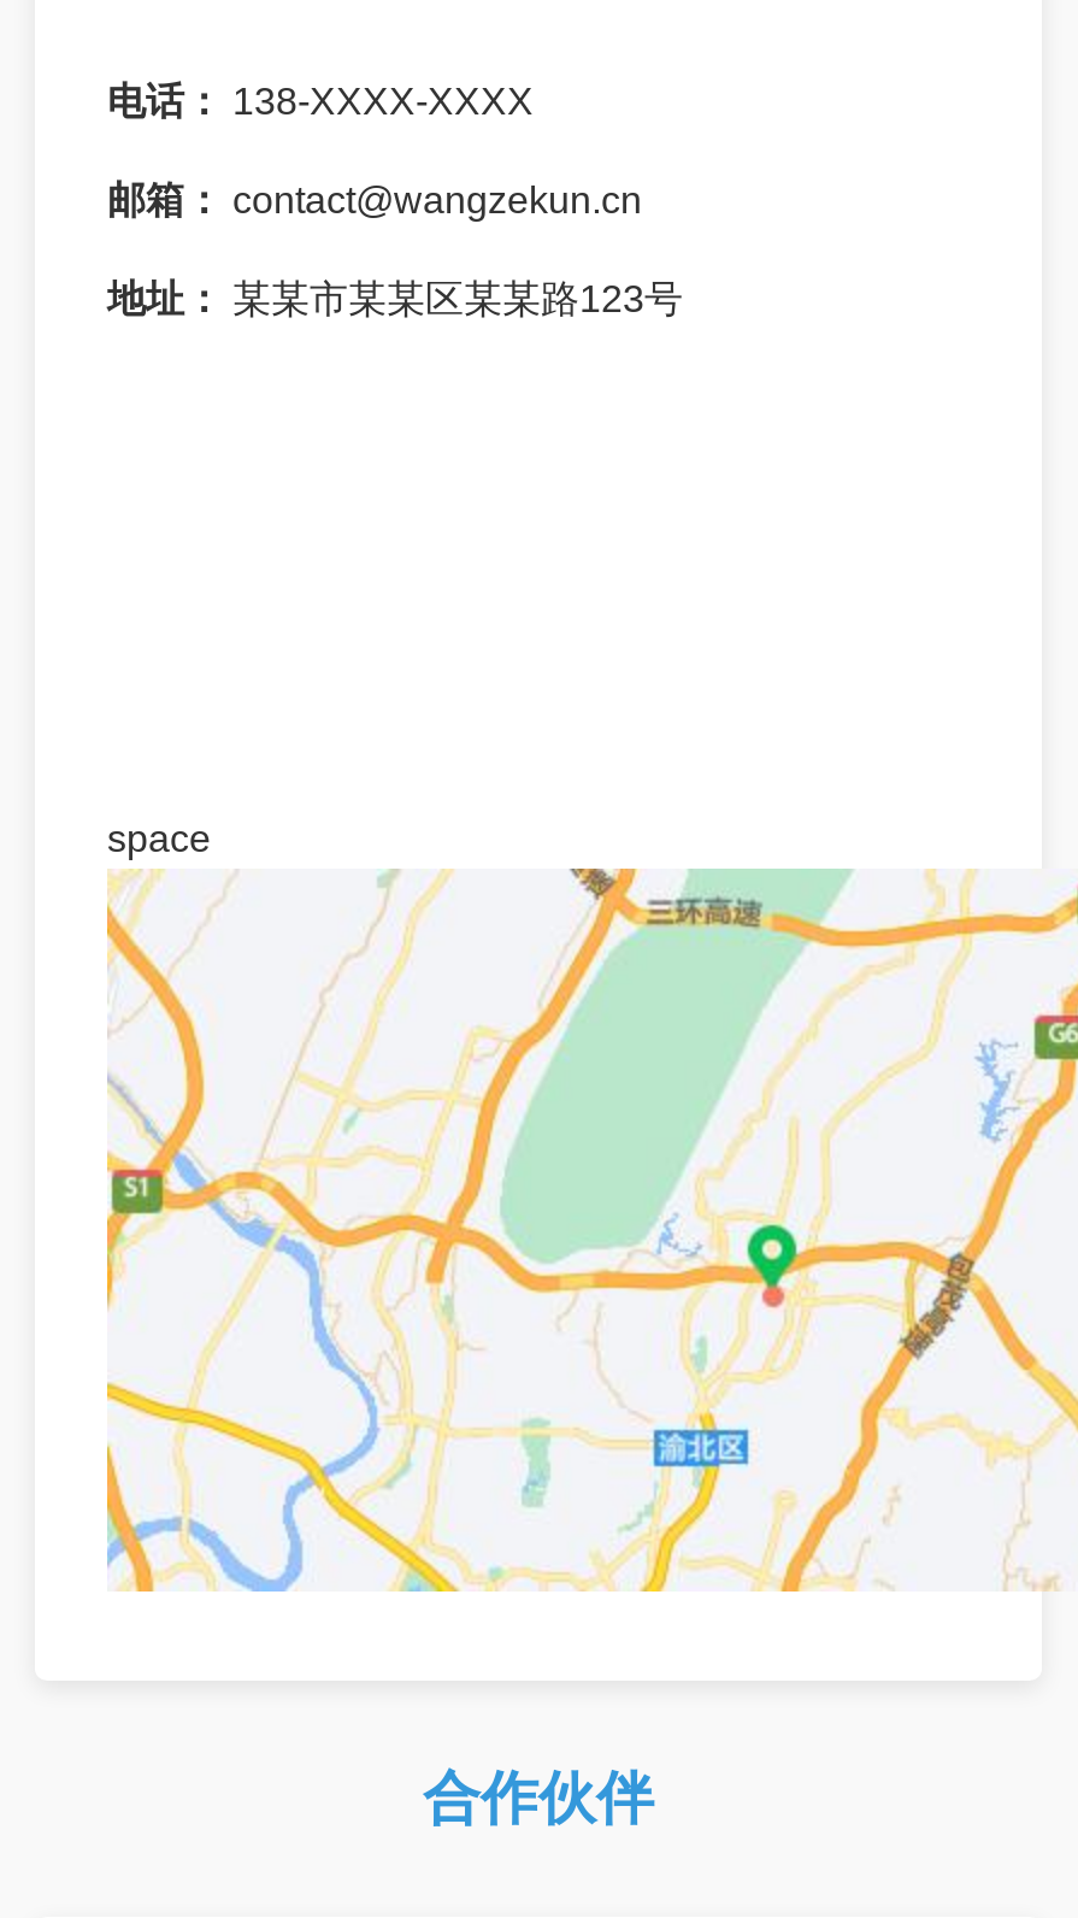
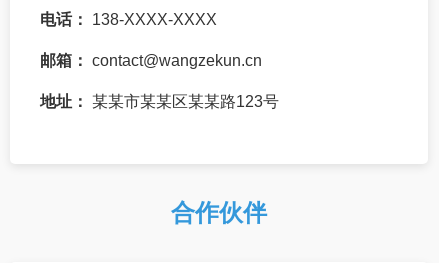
[107,818,211,859] space -> none
[105,865,1071,1595] [image] -> none

